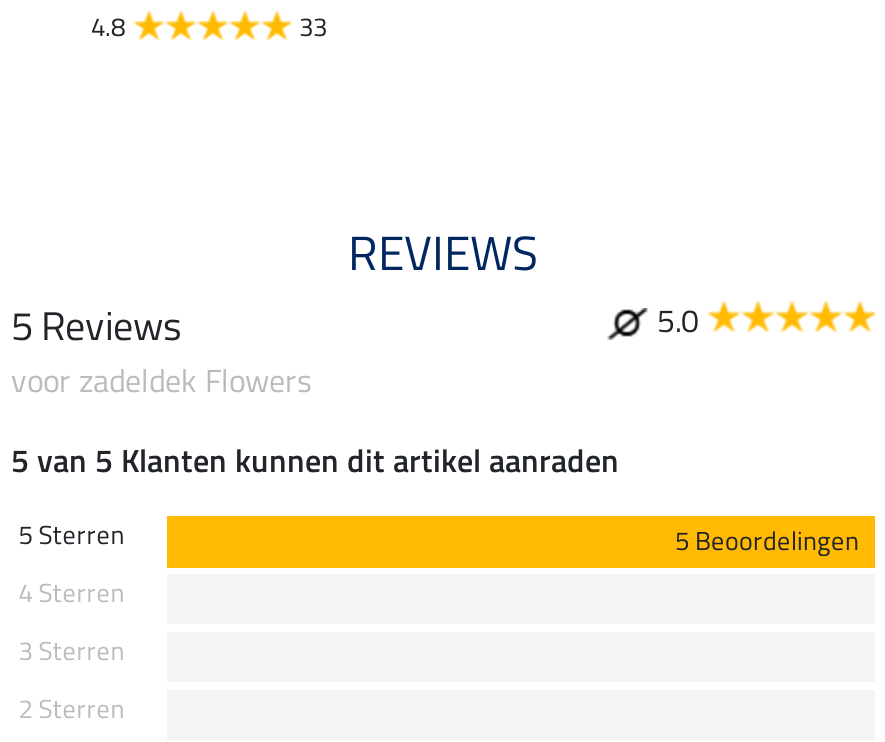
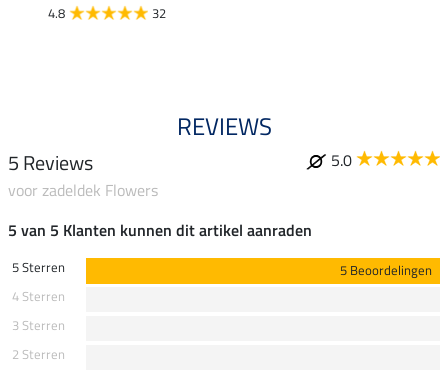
[299,6,327,46] 33 -> [152,3,166,23] 32

